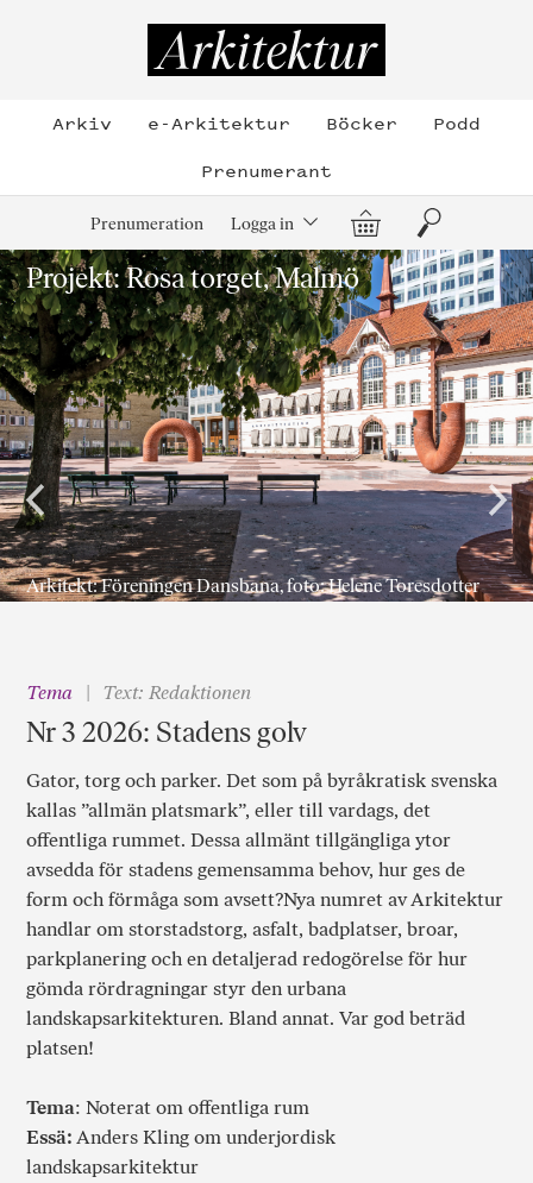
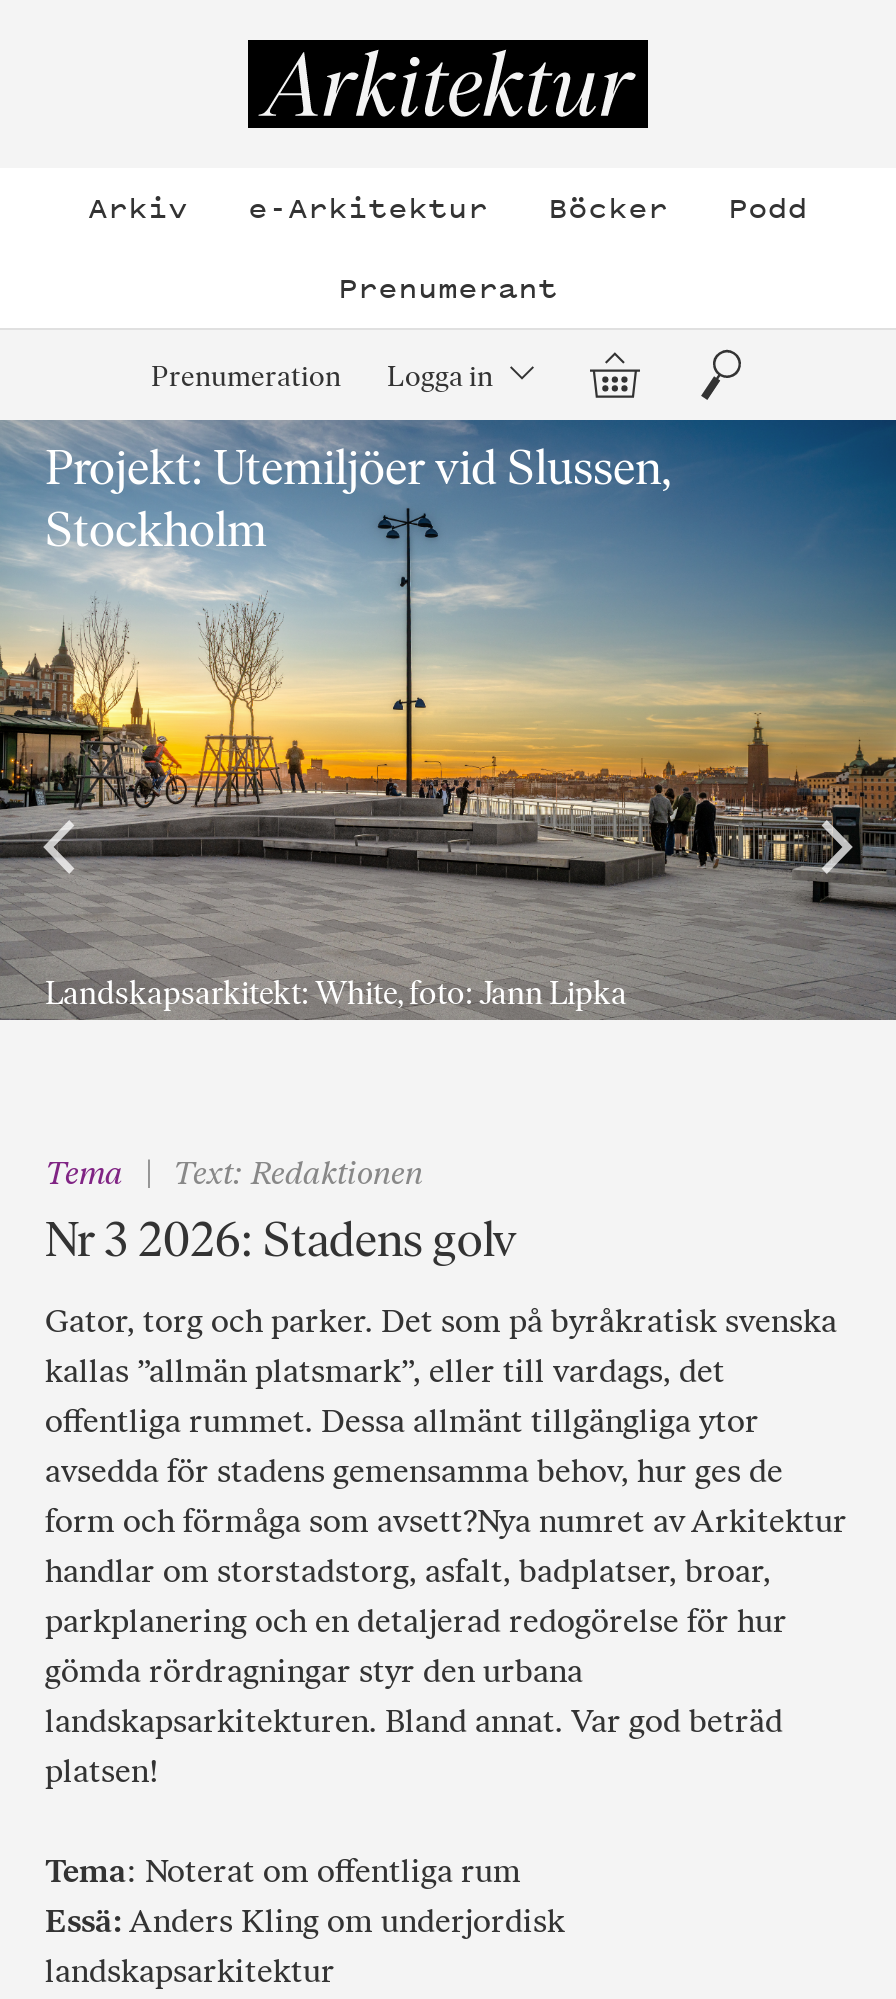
[4,250,529,600] [image] | Projekt: Rosa torget, Malmö -> [6,418,890,1020] [image] | Projekt: Utemiljöer vid Slussen, | Stockholm
[27,574,480,596] Arkitekt: Föreningen Dansbana, foto: Helene Toresdotter -> [45,974,627,1012] Landskapsarkitekt: White, foto: Jann Lipka

